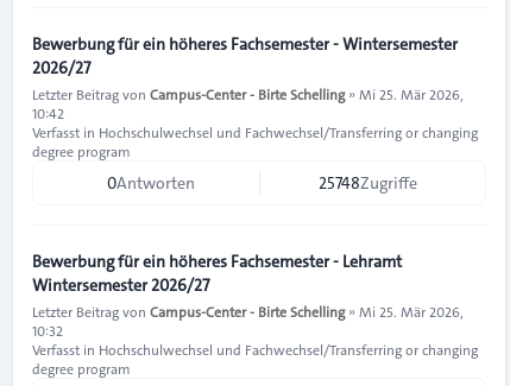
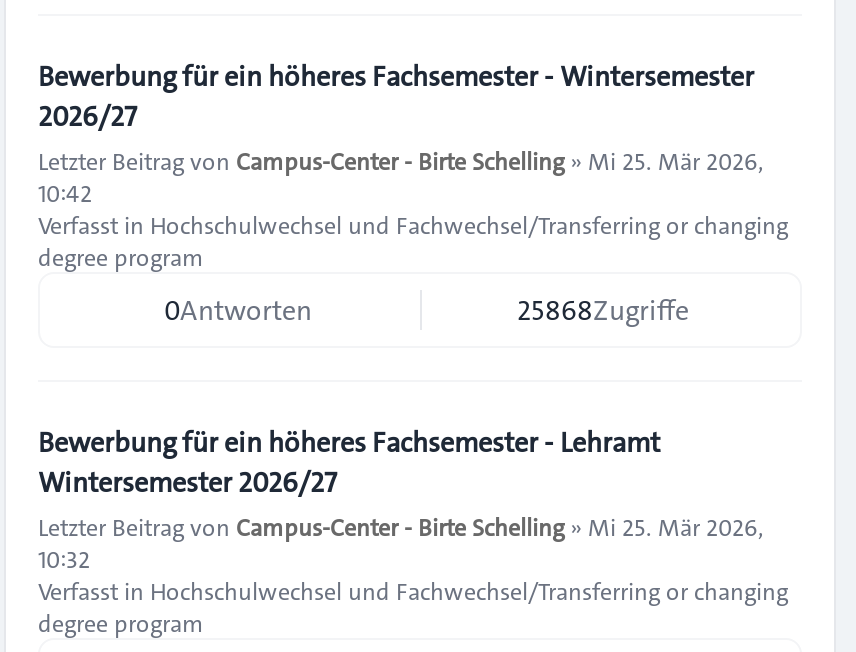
[319,171,417,195] 25748Zugriffe -> [517,290,689,330] 25868Zugriffe

